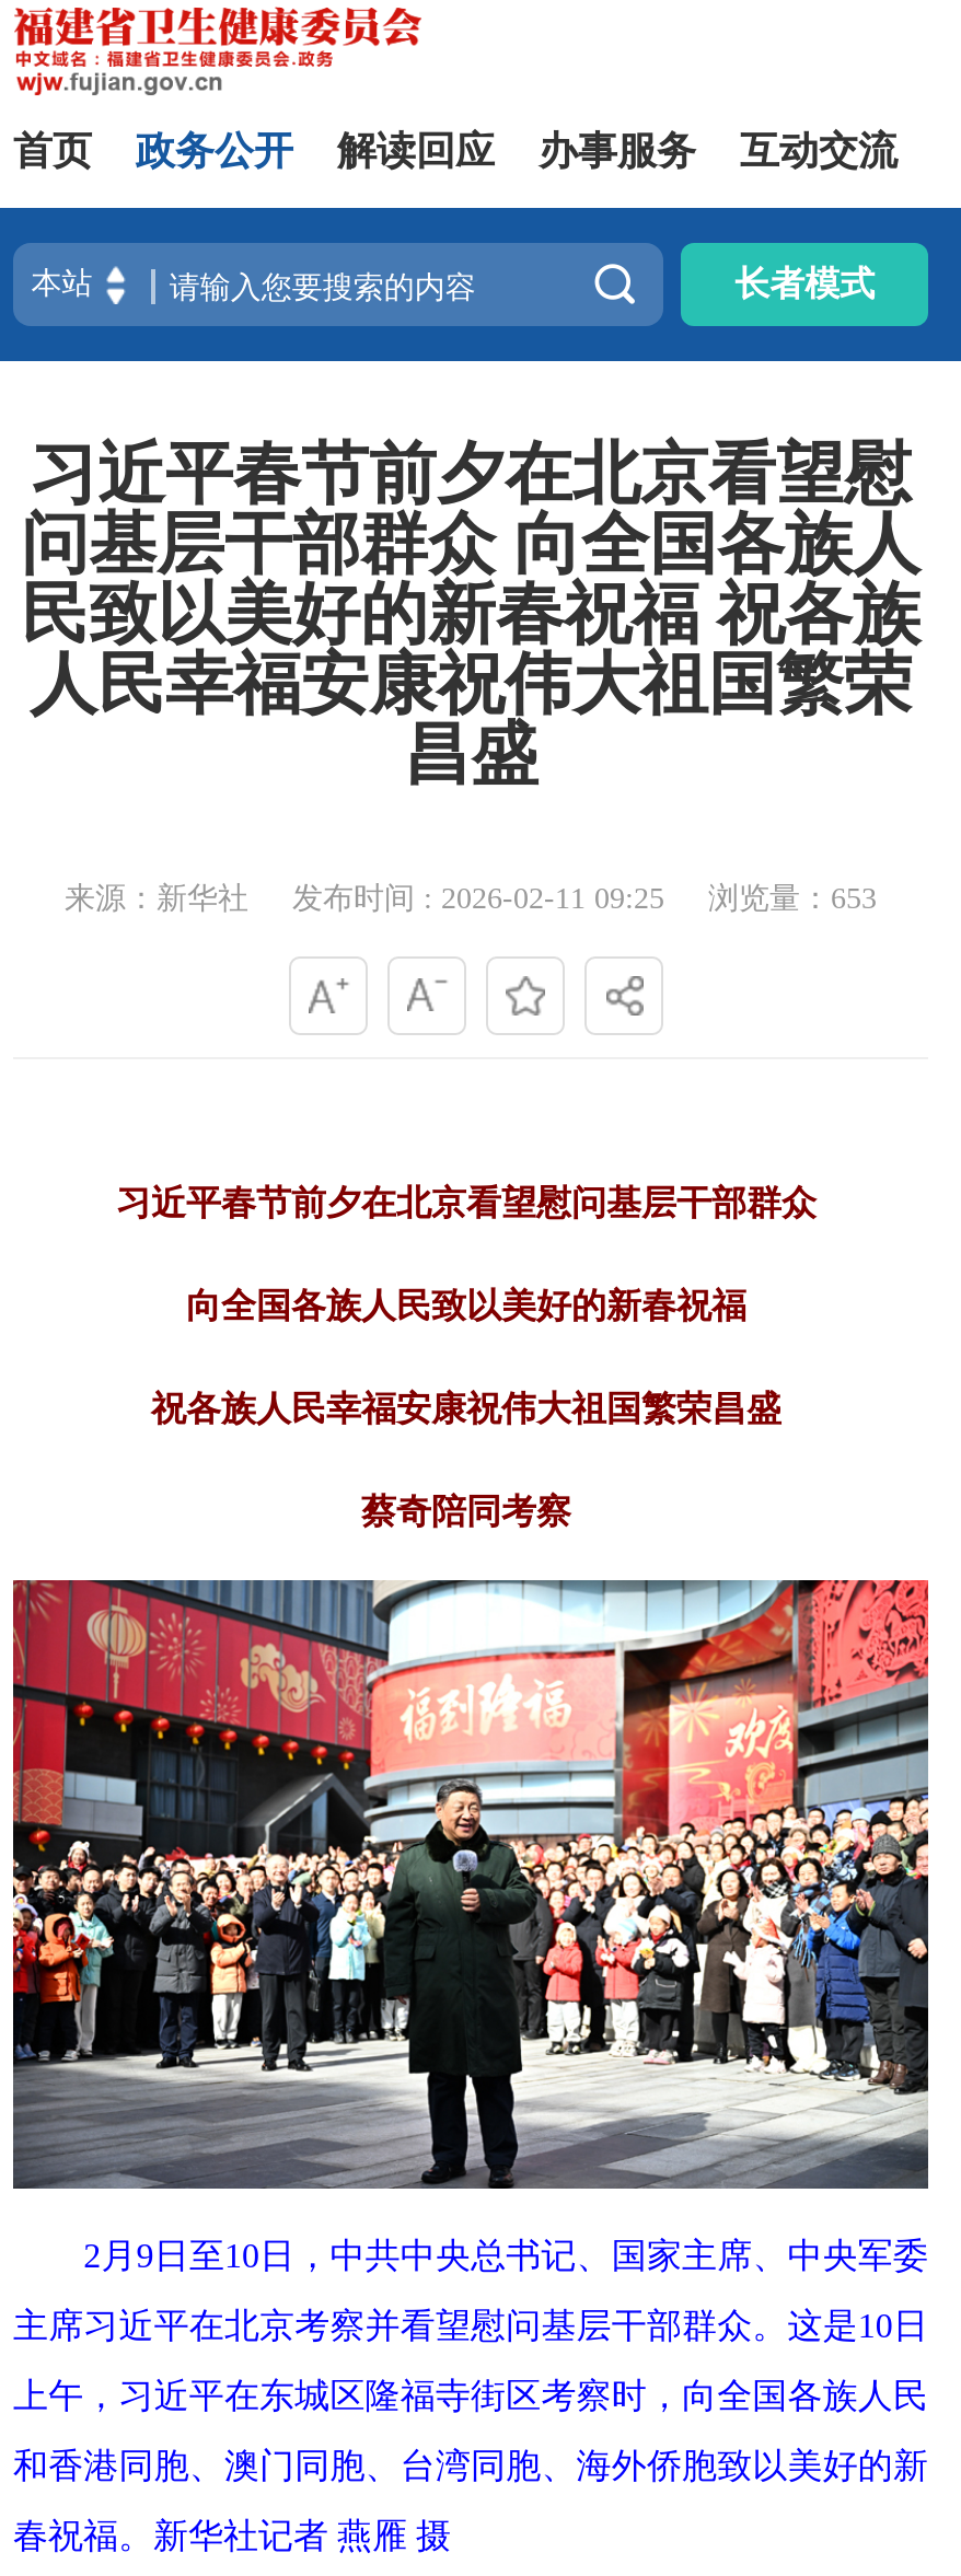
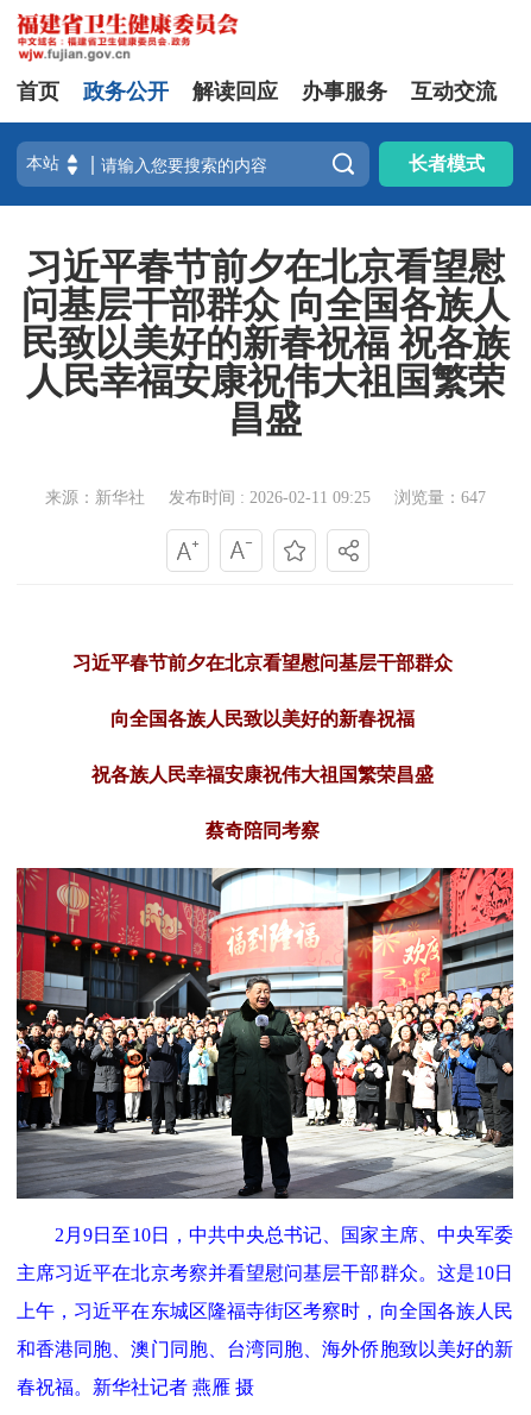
[65,882,877,915] 来源：新华社 发布时间 : 2026-02-11 09:25 浏览量：653 -> [45,489,485,507] 来源：新华社 发布时间 : 2026-02-11 09:25 浏览量：647

